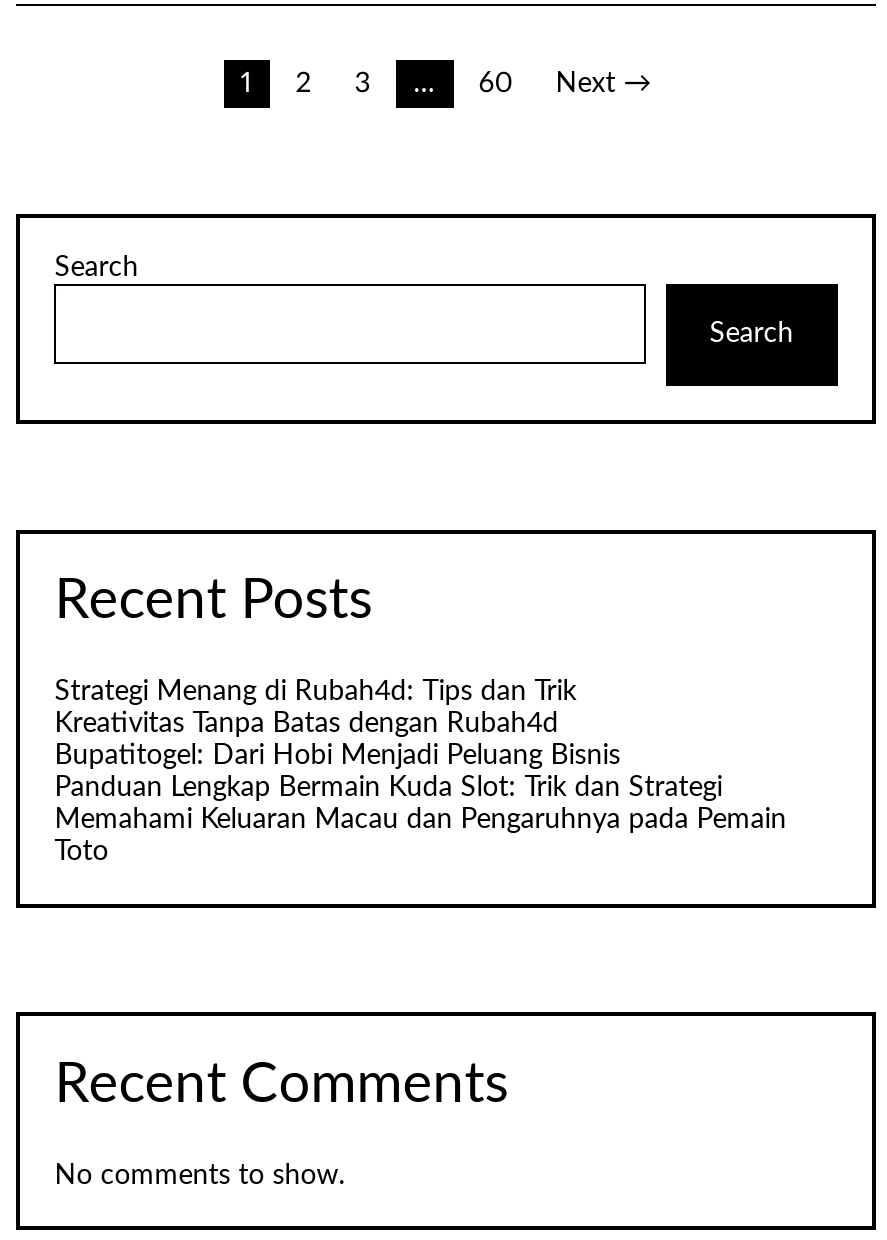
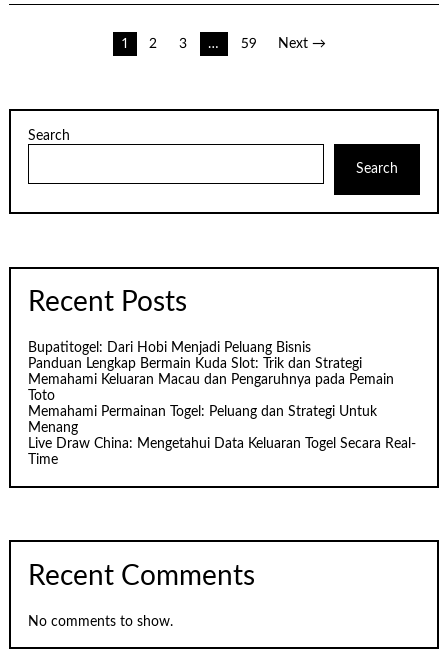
[478,70,512,98] 60 -> [241,37,257,51] 59
[54,679,576,739] Strategi Menang di Rubah4d: Tips dan Trik | Kreativitas Tanpa Batas dengan Rubah4d -> none
moved [54,743,786,867] -> [28,341,394,403]: Bupatitogel: Dari Hobi Menjadi Peluang Bisnis | Panduan Lengkap Bermain Kuda Slot: Trik dan Strategi | Memahami Keluaran Macau dan Pengaruhnya pada Pemain | Toto
none -> [28,405,416,467] Memahami Permainan Togel: Peluang dan Strategi Untuk | Menang | Live Draw China: Mengetahui Data Keluaran Togel Secara Real- | Time

